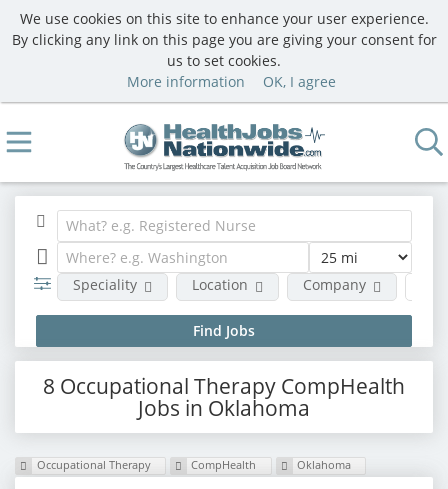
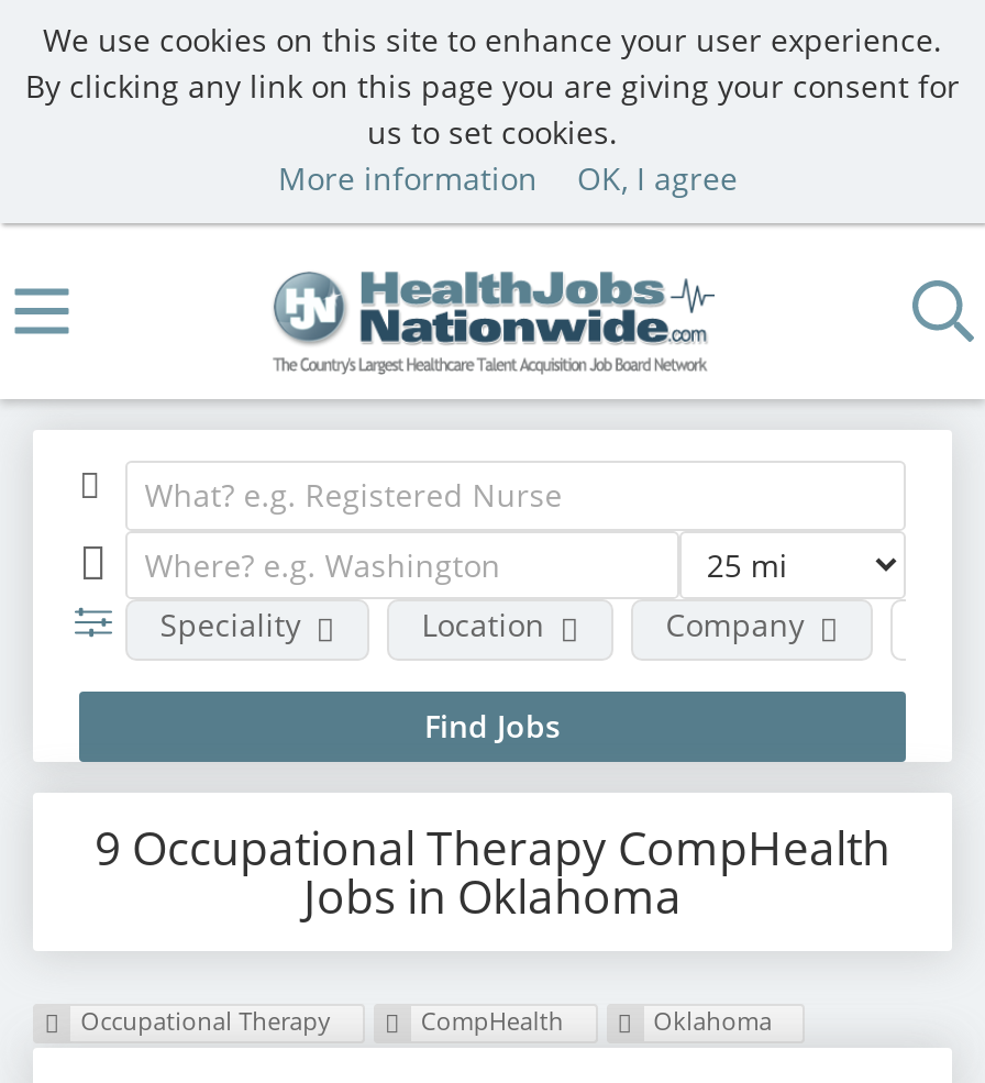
[43,371,405,399] 8 Occupational Therapy CompHealth -> [95,816,890,877] 9 Occupational Therapy CompHealth

